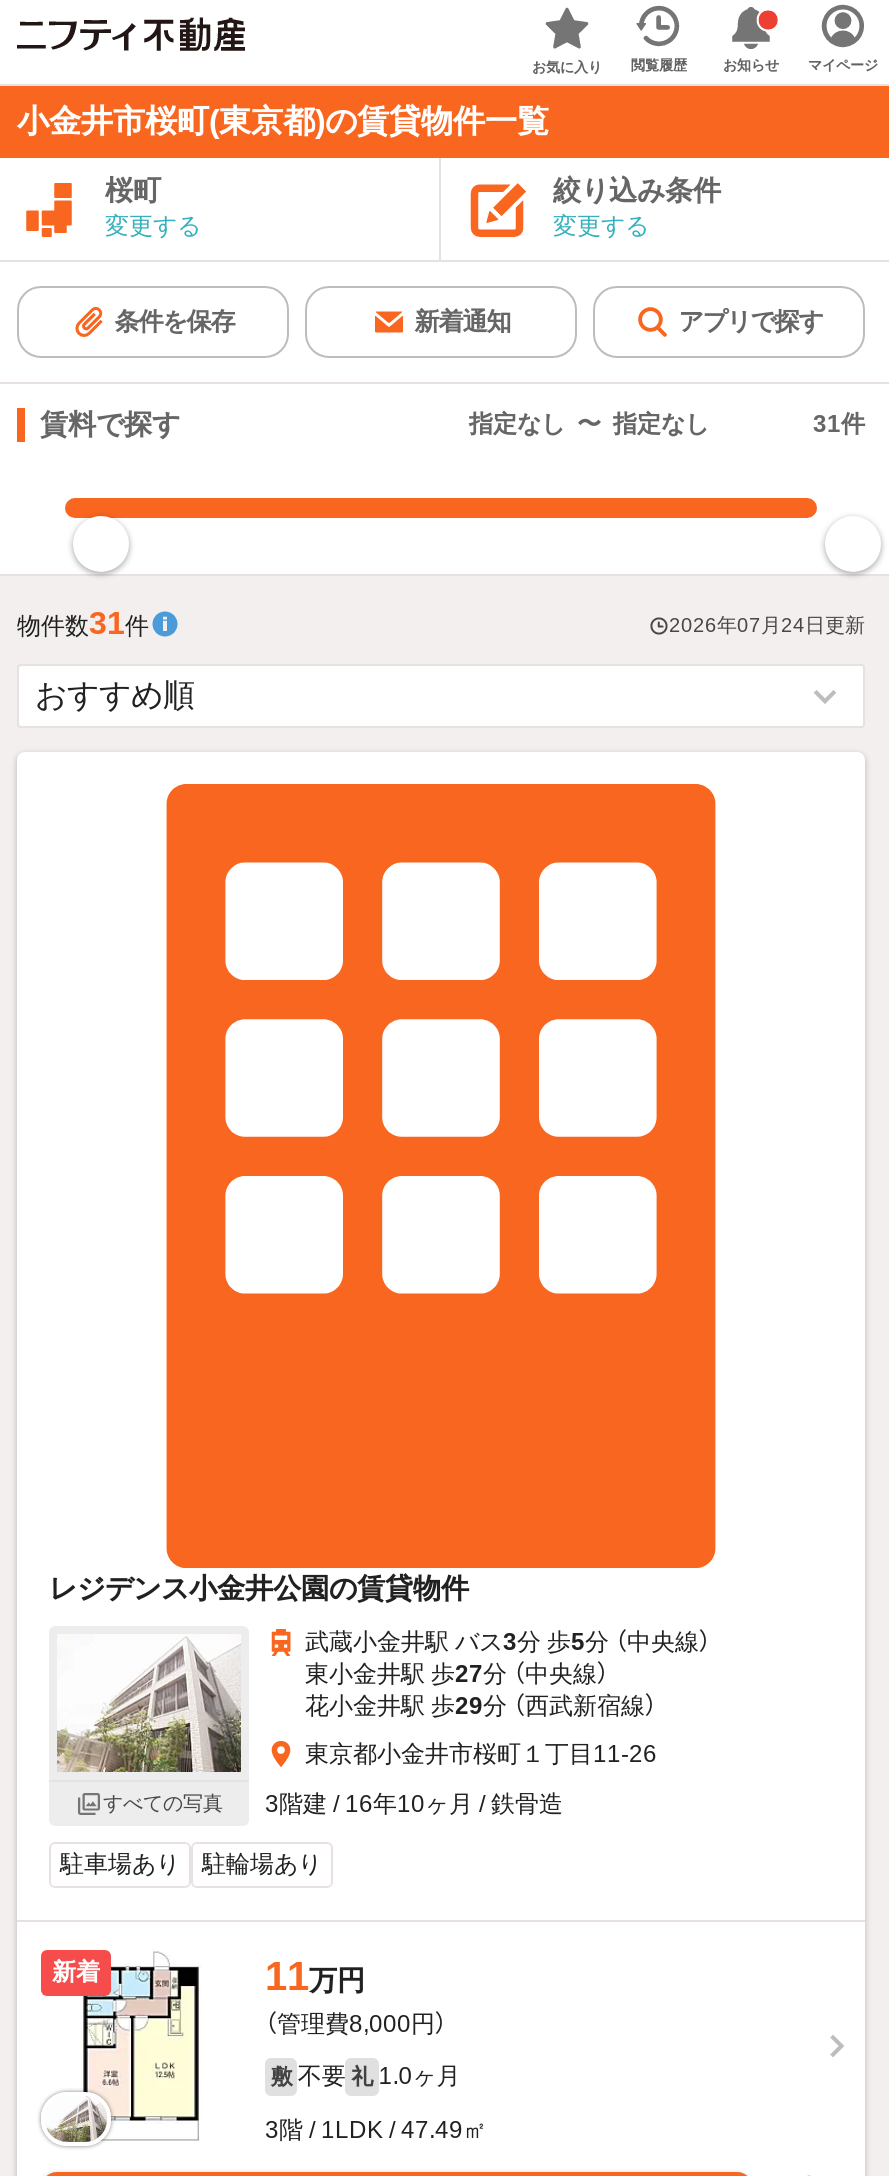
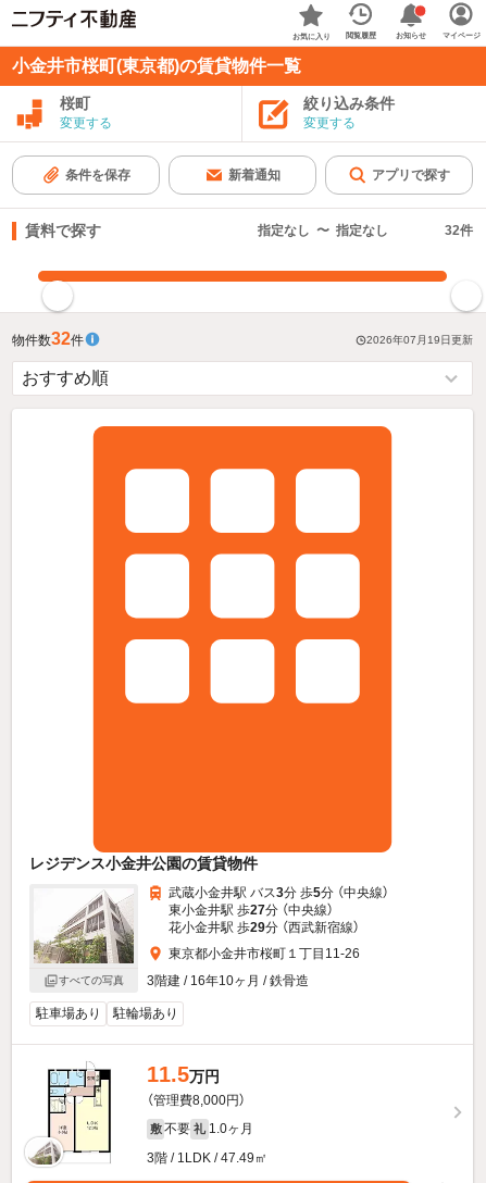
[813,410,865,438] 31件 -> [445,223,473,238] 32件
[17,606,149,640] 物件数31件 -> [12,329,84,348] 物件数32件
[669,615,865,637] 2026年07月24日更新 -> [366,334,473,346] 2026年07月19日更新
[52,1954,365,1998] 新着 | 11万円 -> [147,1062,220,1086] 11.5万円

